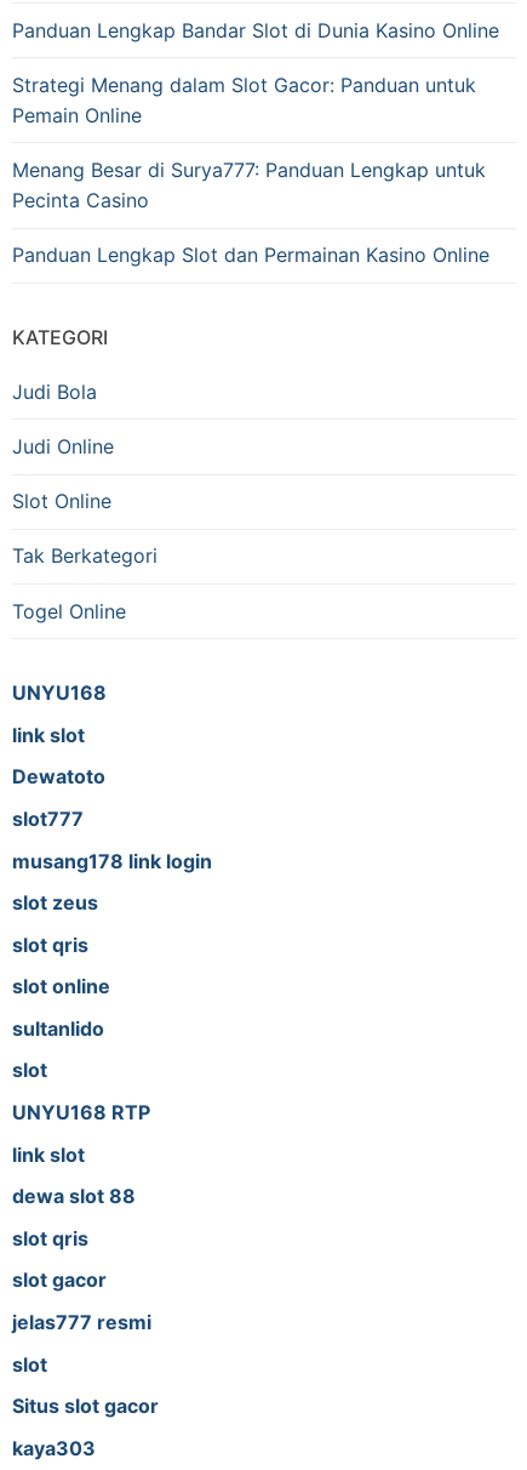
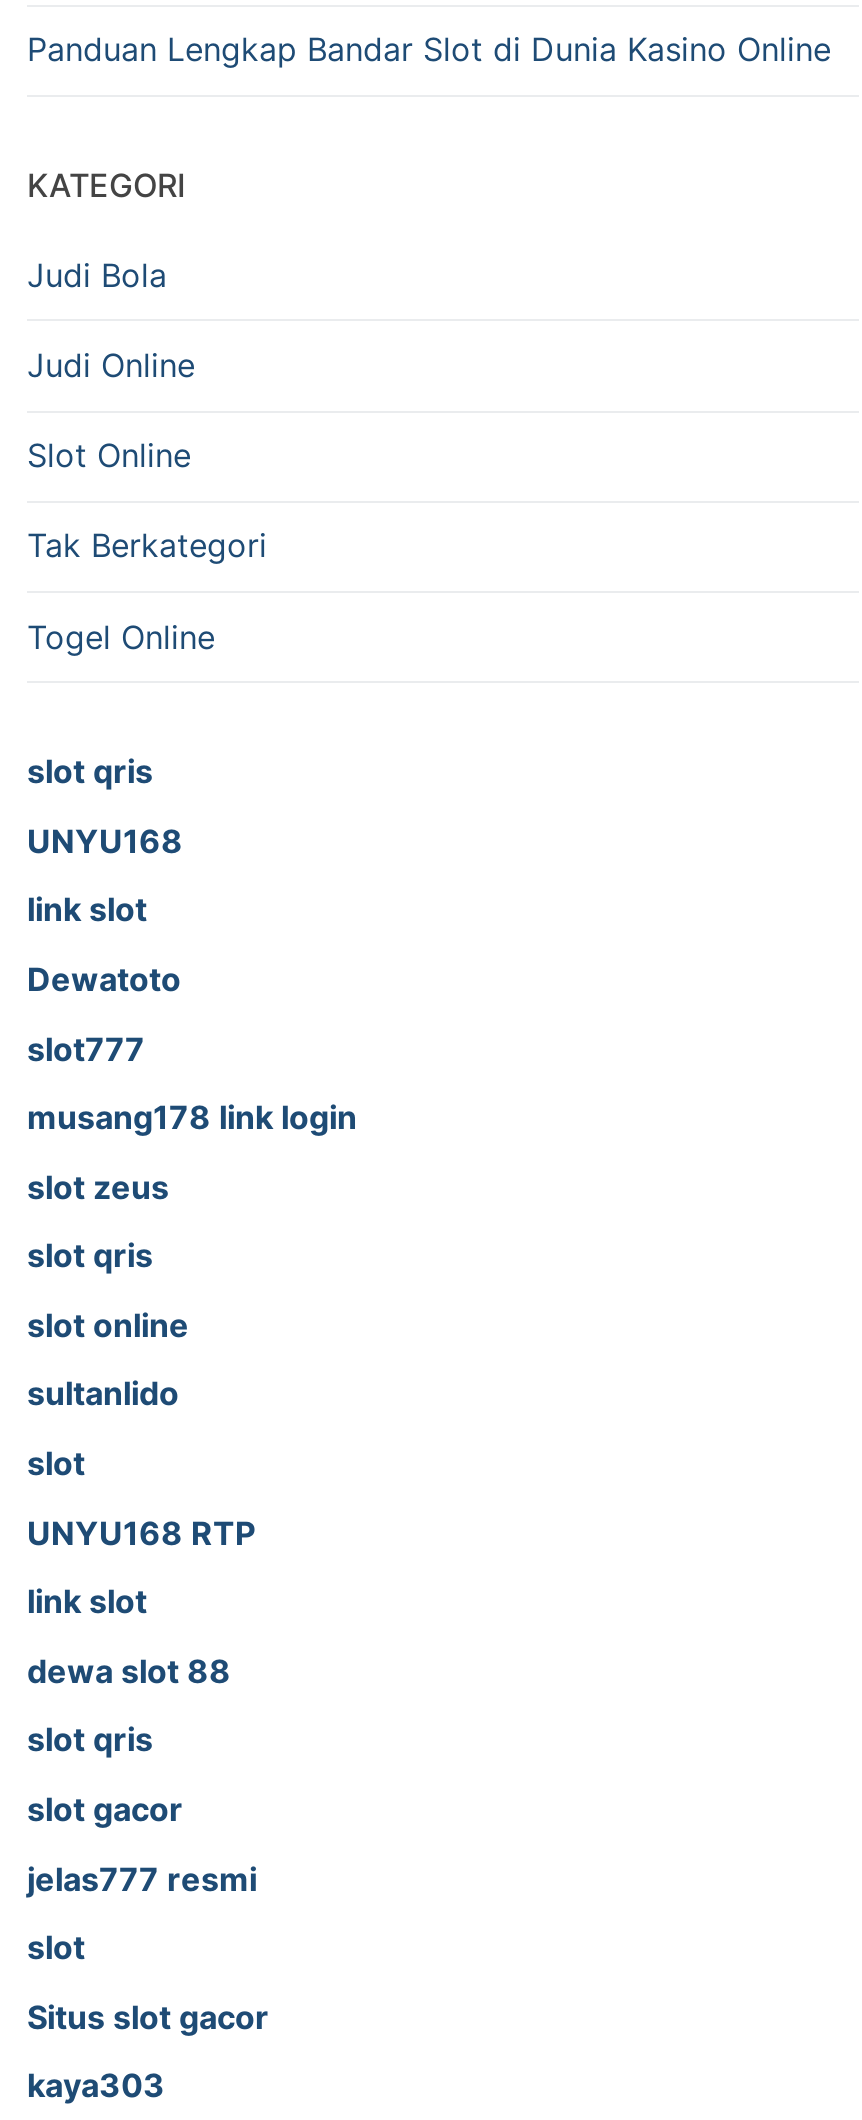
[12,73,489,267] Strategi Menang dalam Slot Gacor: Panduan untuk | Pemain Online | Menang Besar di Surya777: Panduan Lengkap untuk | Pecinta Casino | Panduan Lengkap Slot dan Permainan Kasino Online -> none
moved [12,325,157,623] -> [27,164,267,656]: KATEGORI | Judi Bola | Judi Online | Slot Online | Tak Berkategori | Togel Online
none -> [27,751,153,791] slot qris

